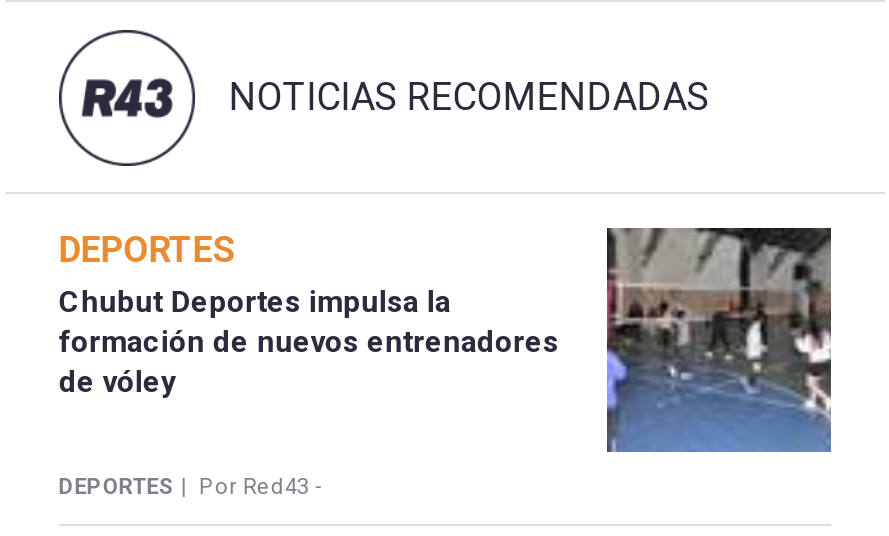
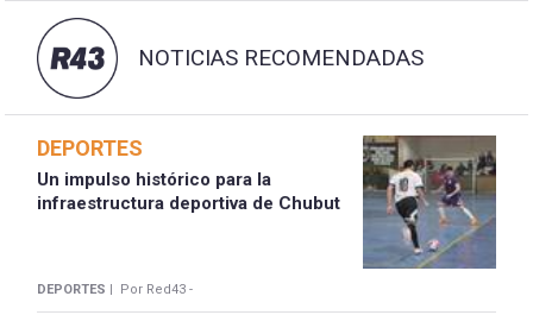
[59,228,833,452] [image] | Chubut Deportes impulsa la | formación de nuevos entrenadores | de vóley -> [37,136,497,269] [image] | Un impulso histórico para la | infraestructura deportiva de Chubut

